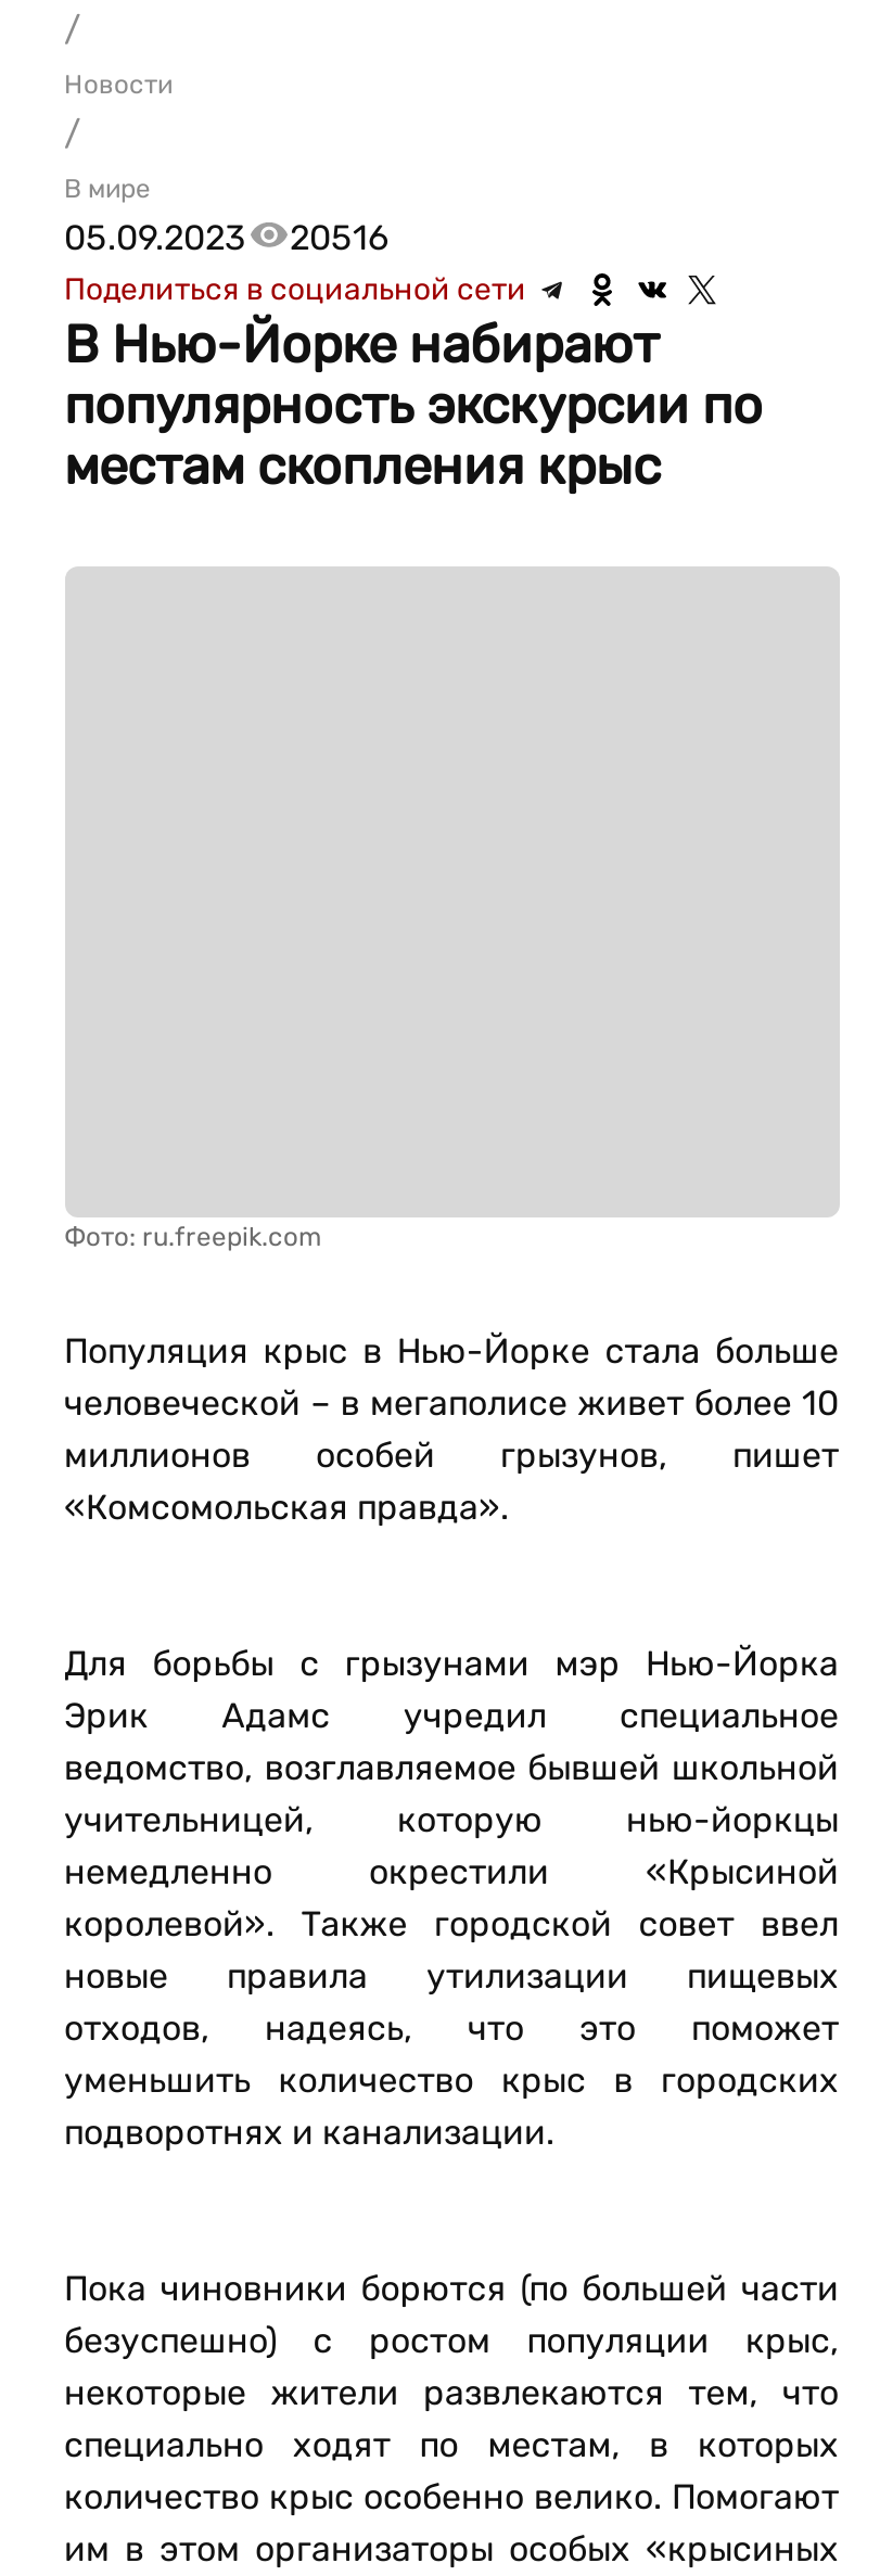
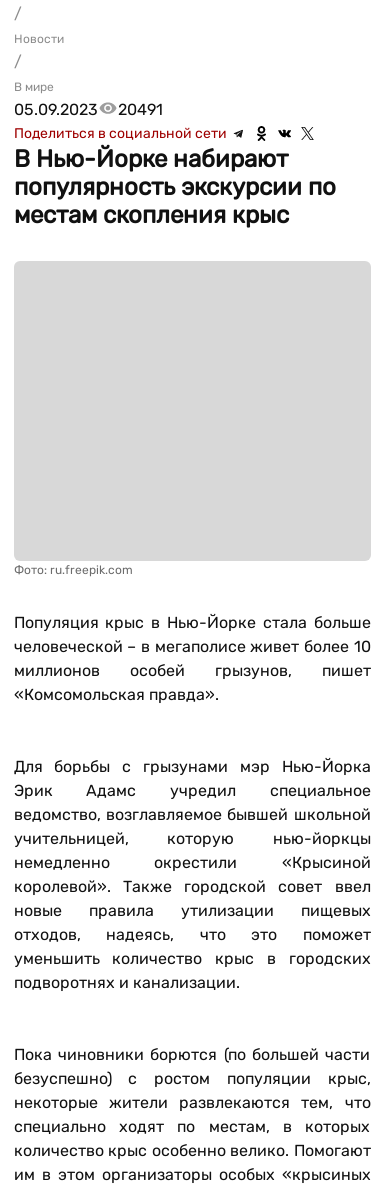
[64,217,390,258] 05.09.2023 20516 -> [13,100,162,119] 05.09.2023 20491

